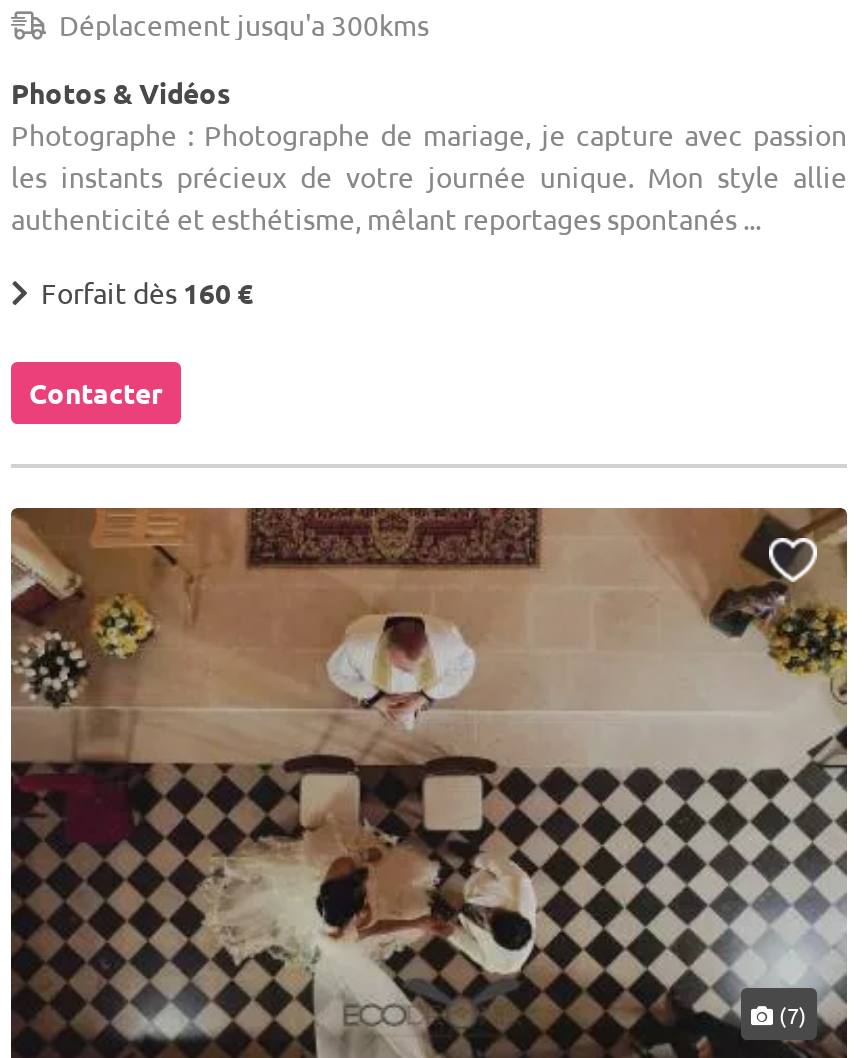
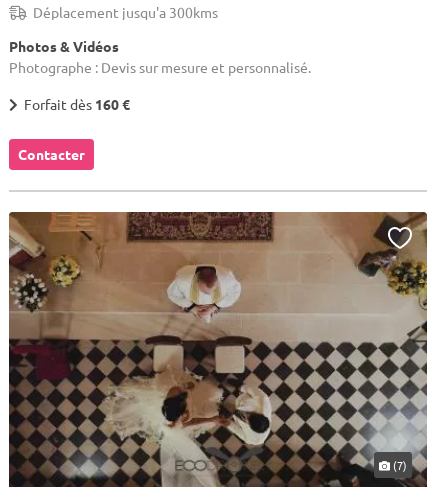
[11,116,847,236] Photographe : Photographe de mariage, je capture avec passion | les instants précieux de votre journée unique. Mon style allie | authenticité et esthétisme, mêlant reportages spontanés ... -> [9,58,311,76] Photographe : Devis sur mesure et personnalisé.

